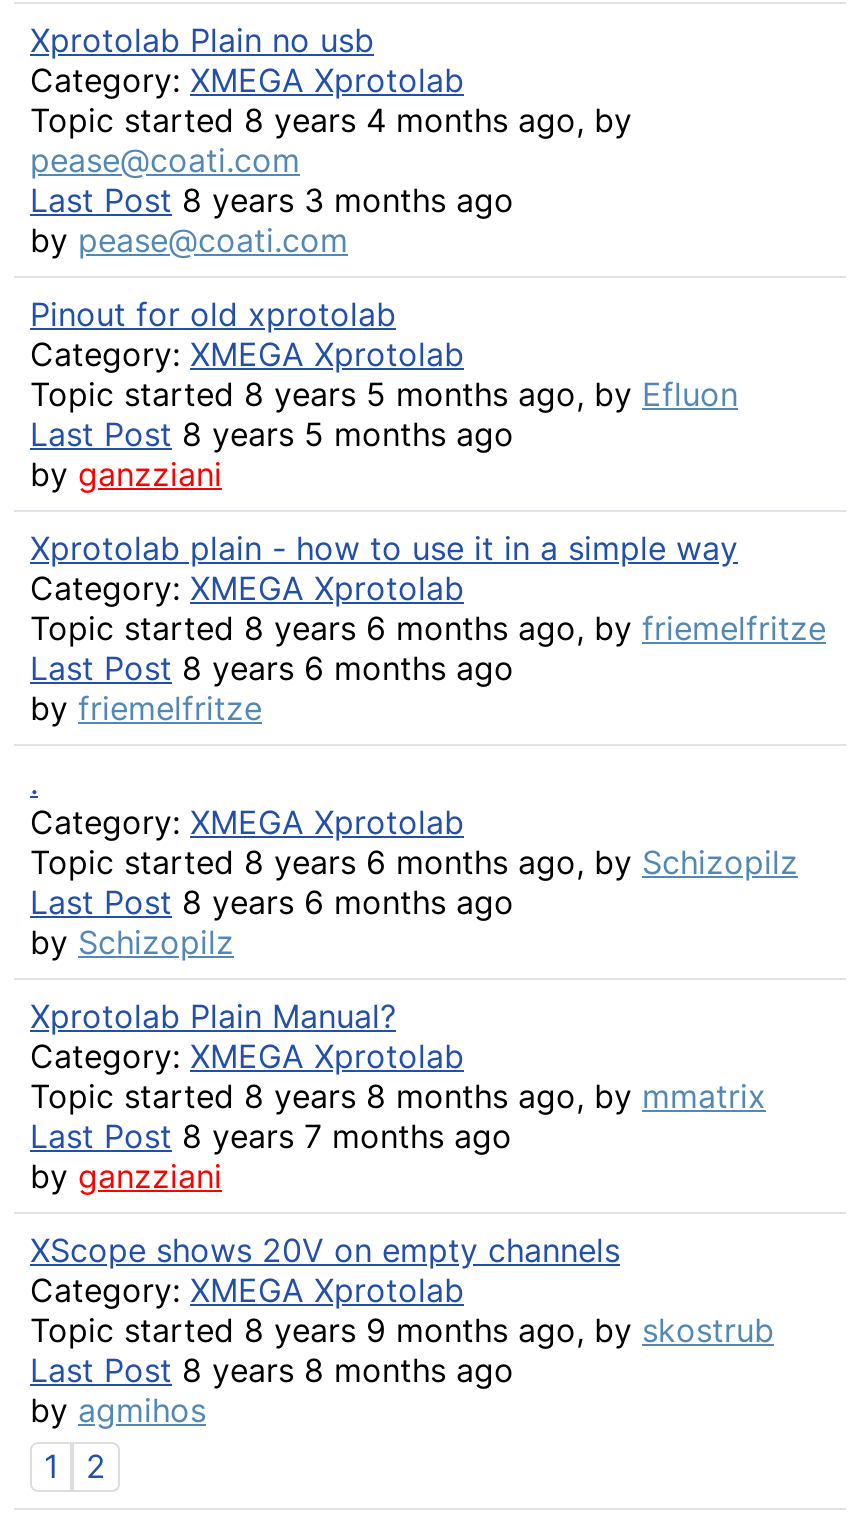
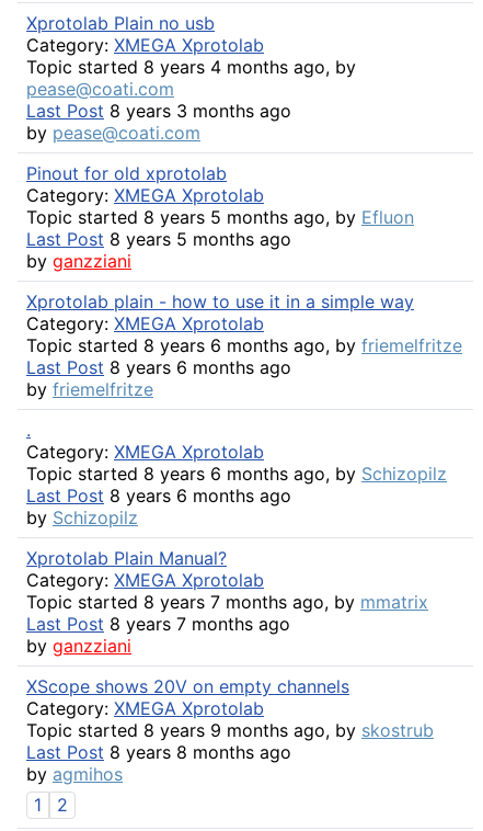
[30,1075,766,1115] Topic started 8 years 8 months ago, by mmatrix -> [26,590,428,612] Topic started 8 years 7 months ago, by mmatrix

